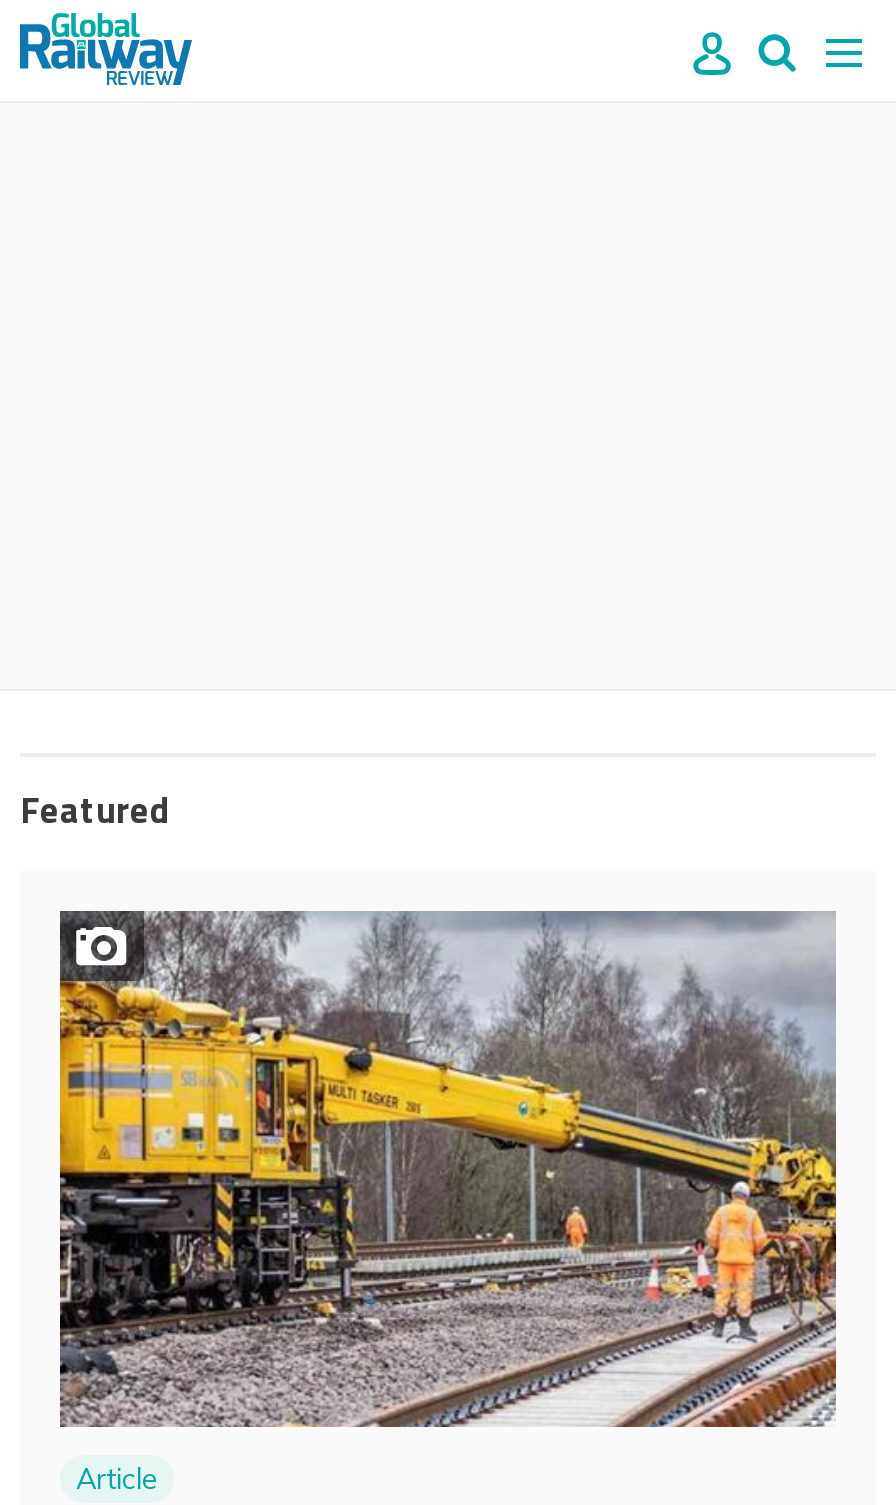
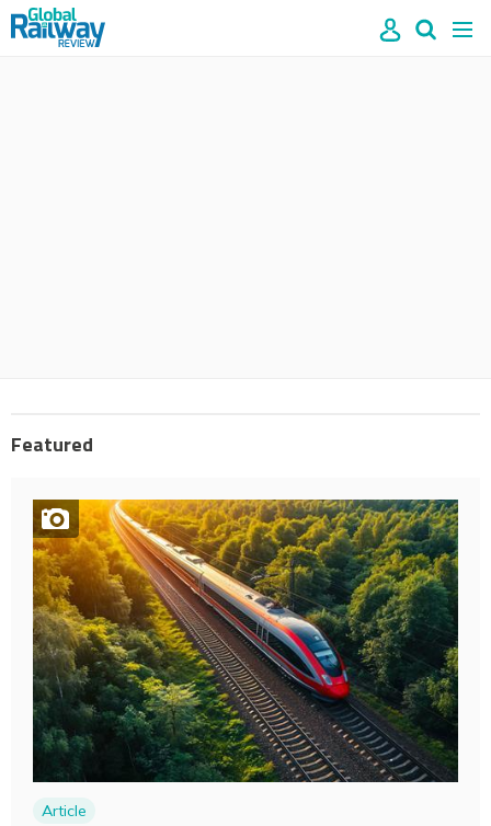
[58,909,838,1429] [image] -> [32,498,459,783] [image]

